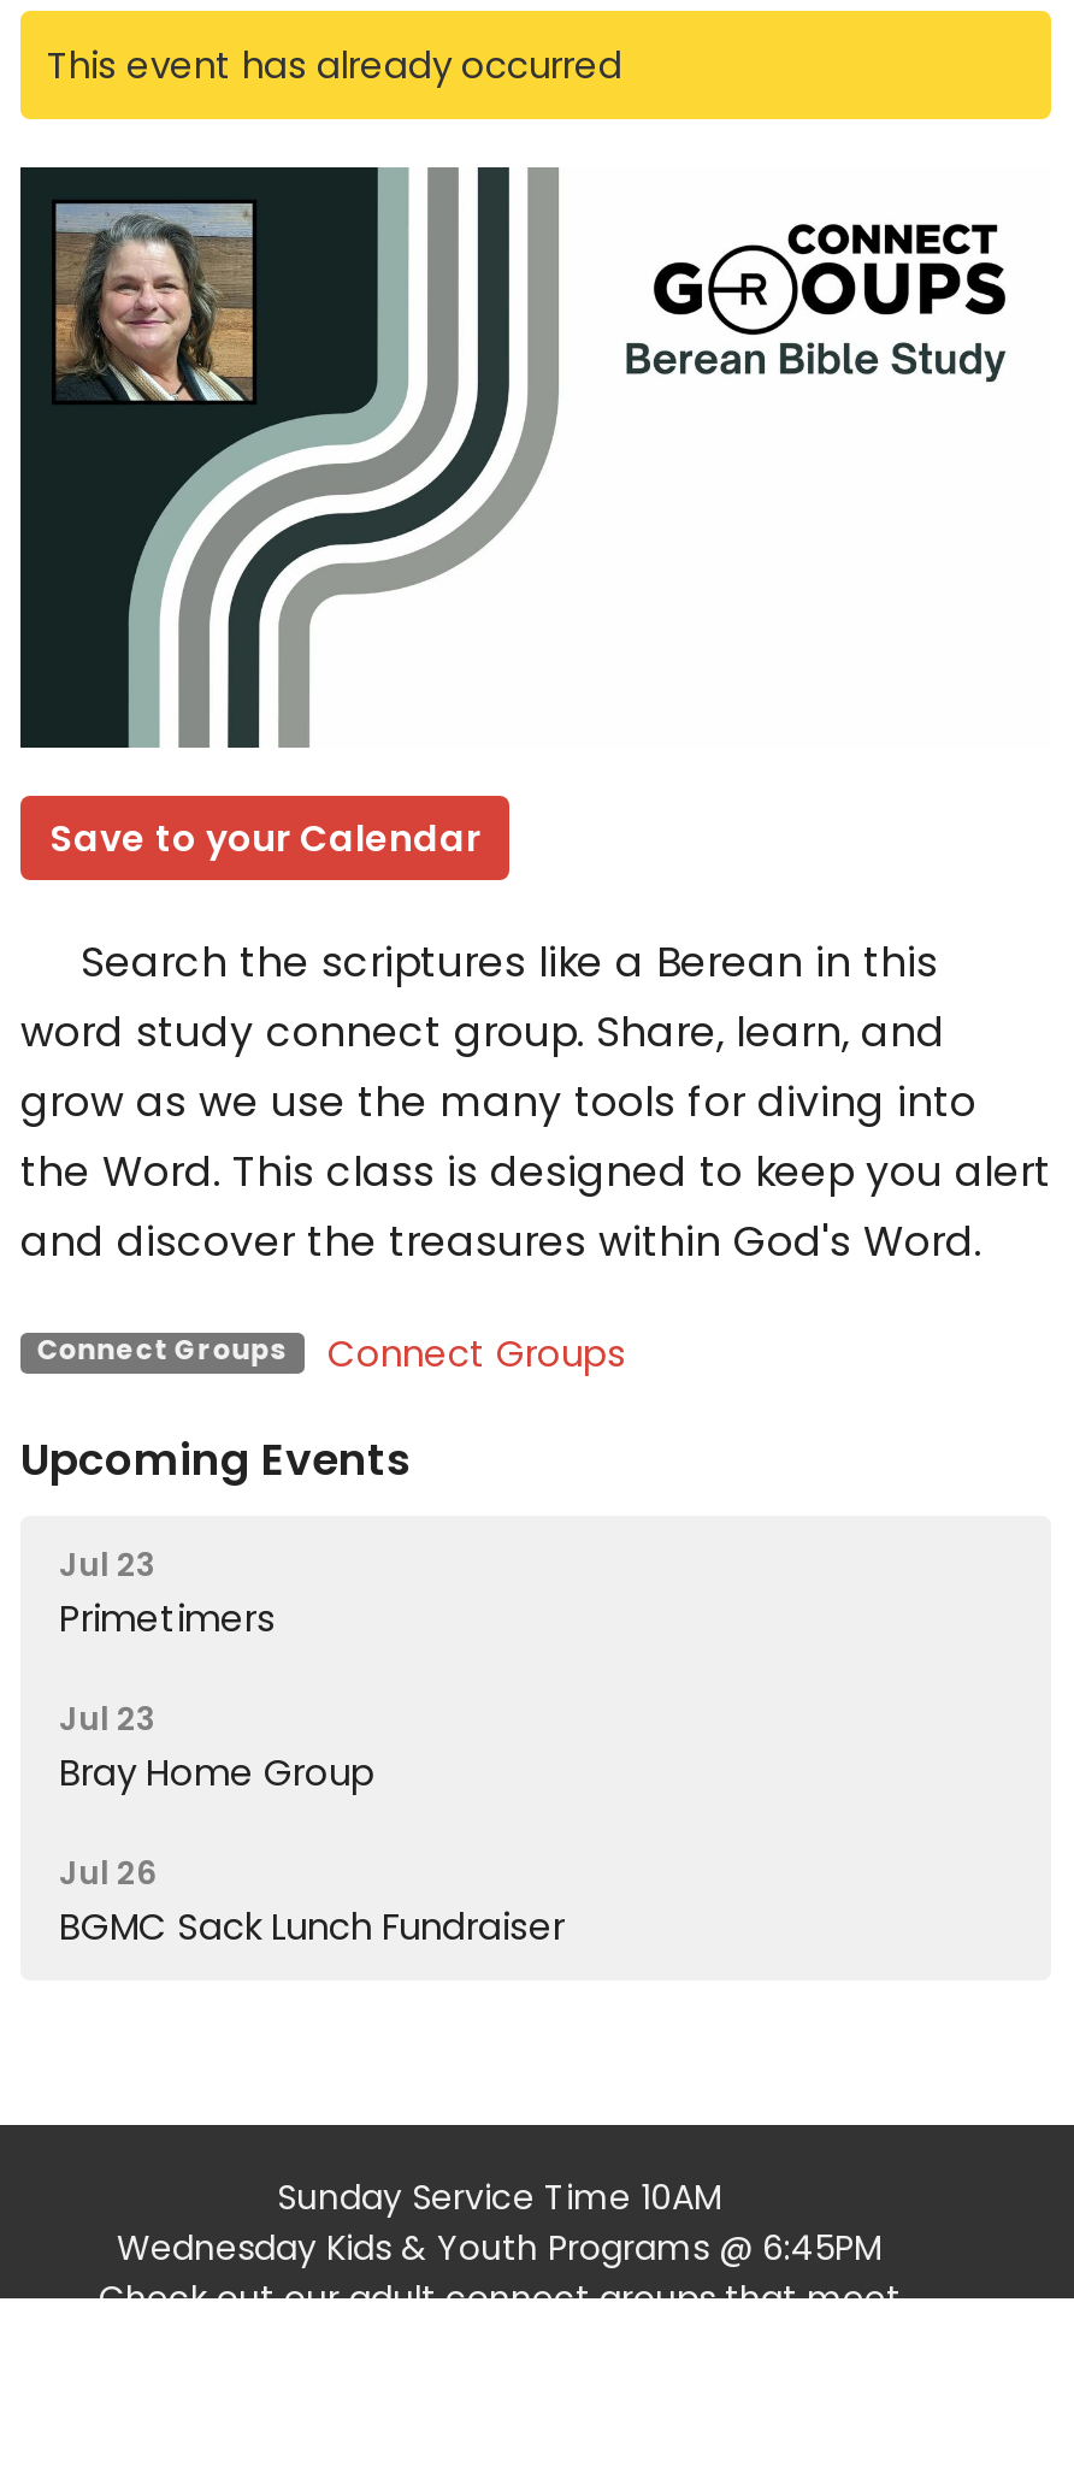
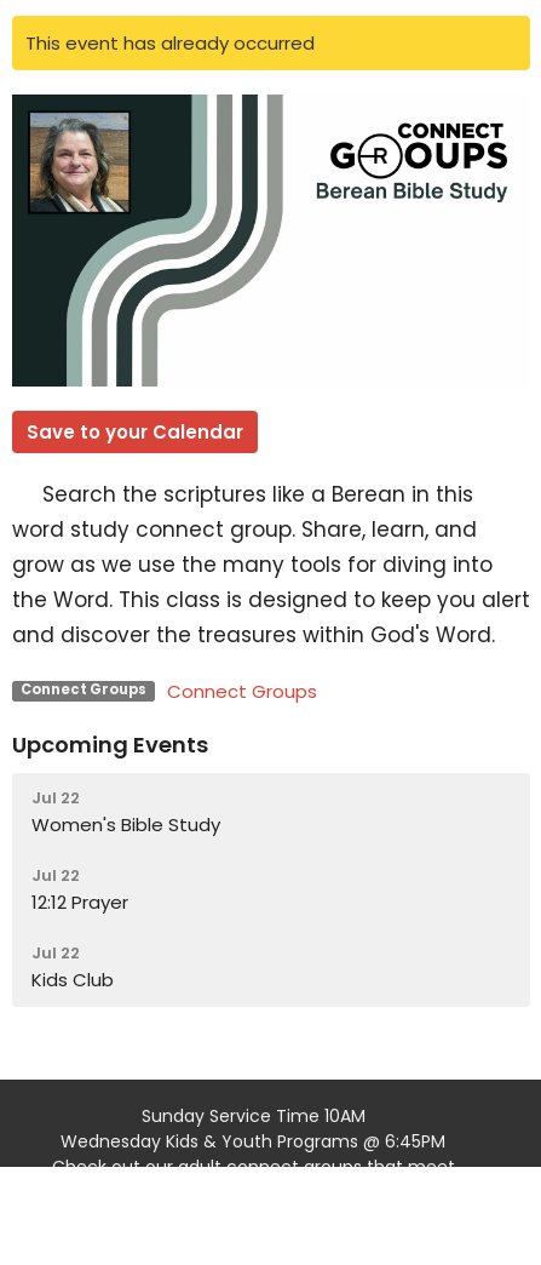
[59,1543,276,1644] Jul 23 | Primetimers -> [31,787,220,838] Jul 22 | Women's Bible Study
[59,1697,374,1798] Jul 23 | Bray Home Group -> [31,864,128,915] Jul 22 | 12:12 Prayer
[59,1851,565,1952] Jul 26 | BGMC Sack Lunch Fundraiser -> [31,942,114,993] Jul 22 | Kids Club

